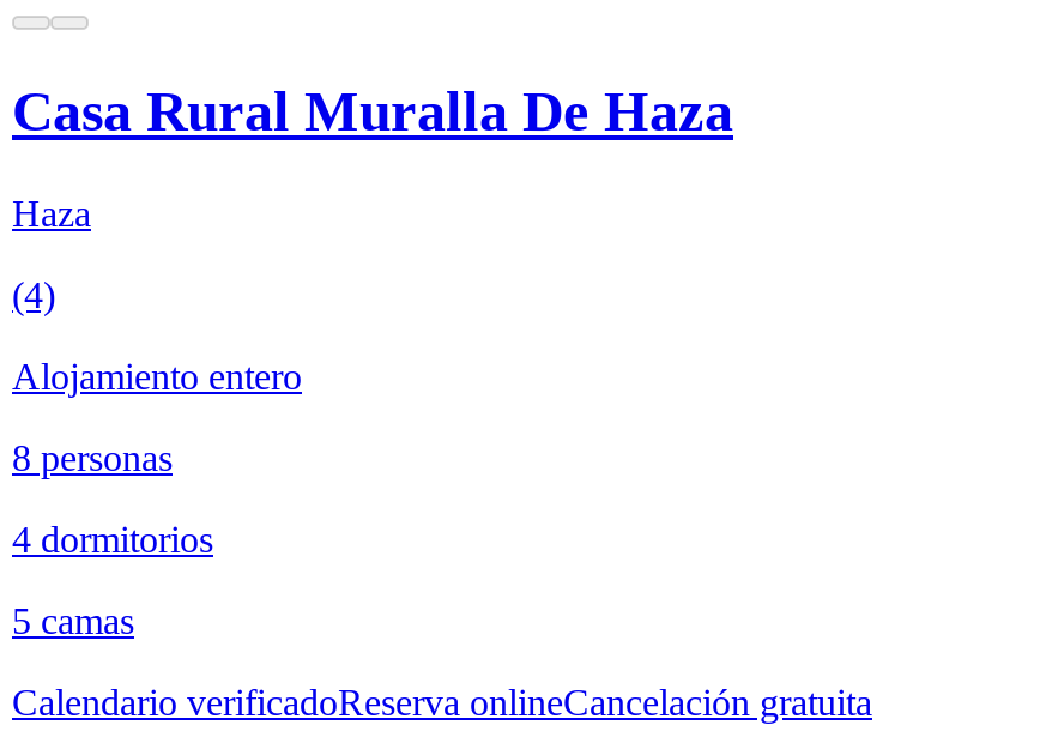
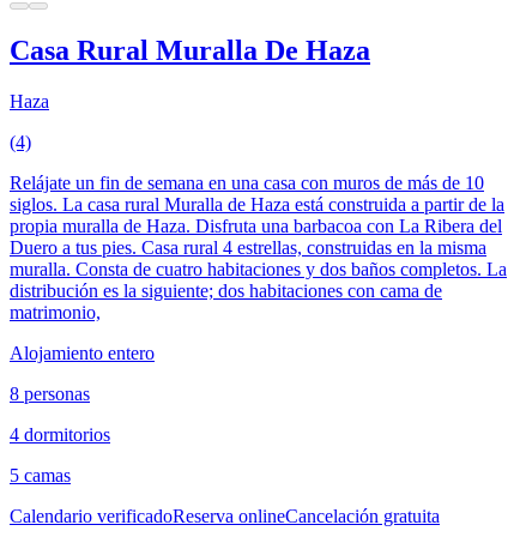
none -> [10,172,507,322] Relájate un fin de semana en una casa con muros de más de 10 | siglos. La casa rural Muralla de Haza está construida a partir de la | propia muralla de Haza. Disfruta una barbacoa con La Ribera del | Duero a tus pies. Casa rural 4 estrellas, construidas en la misma | muralla. Consta de cuatro habitaciones y dos baños completos. La | distribución es la siguiente; dos habitaciones con cama de | matrimonio,

